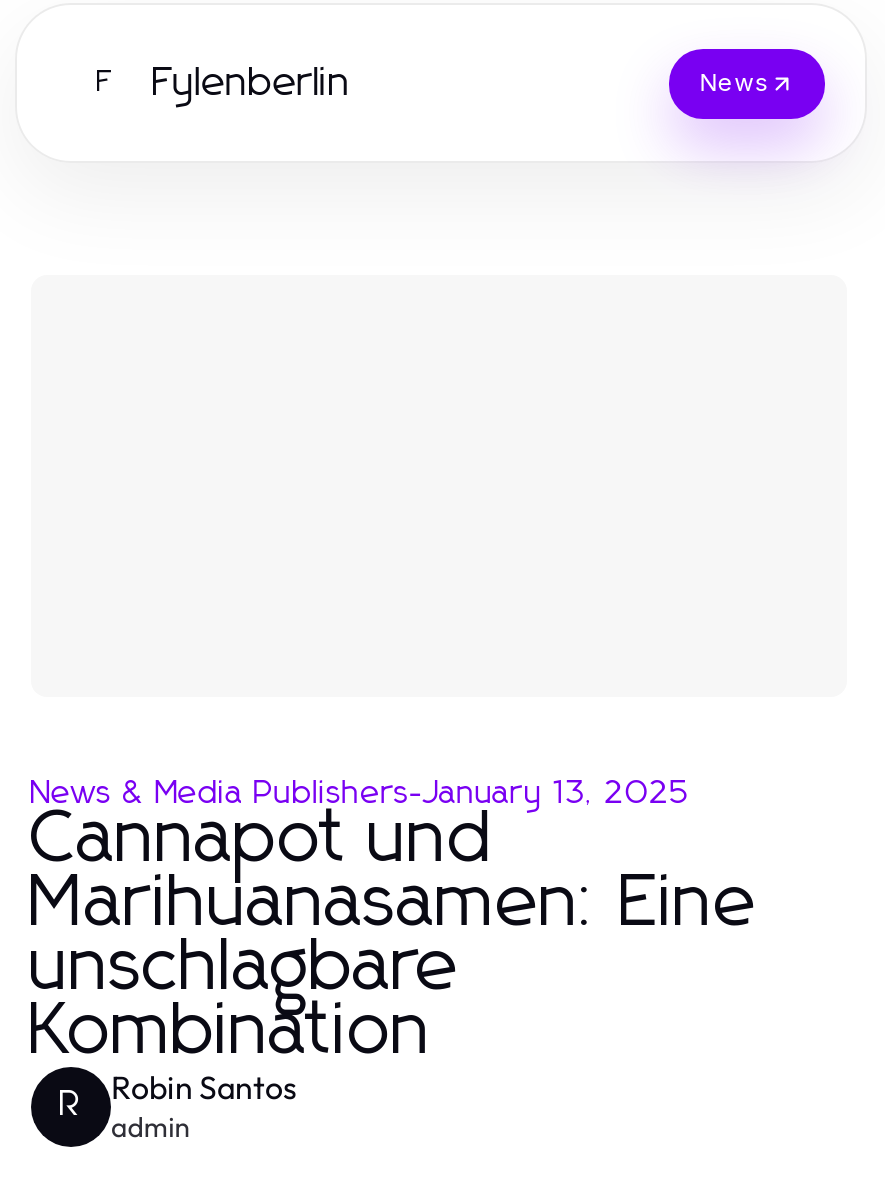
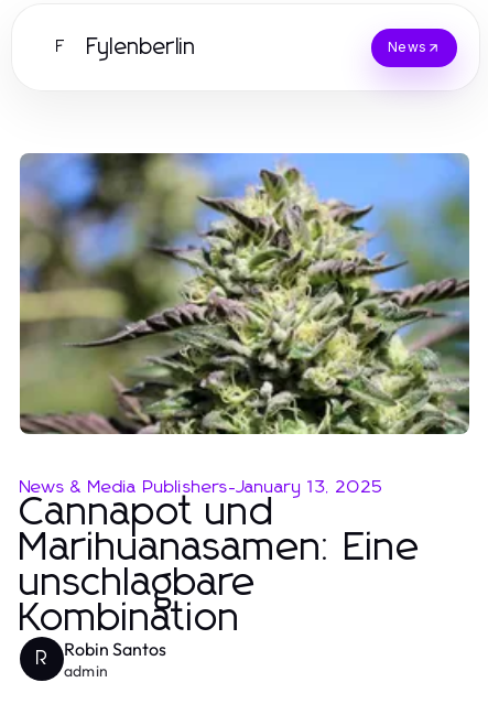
none -> [19,152,470,435] [image]

